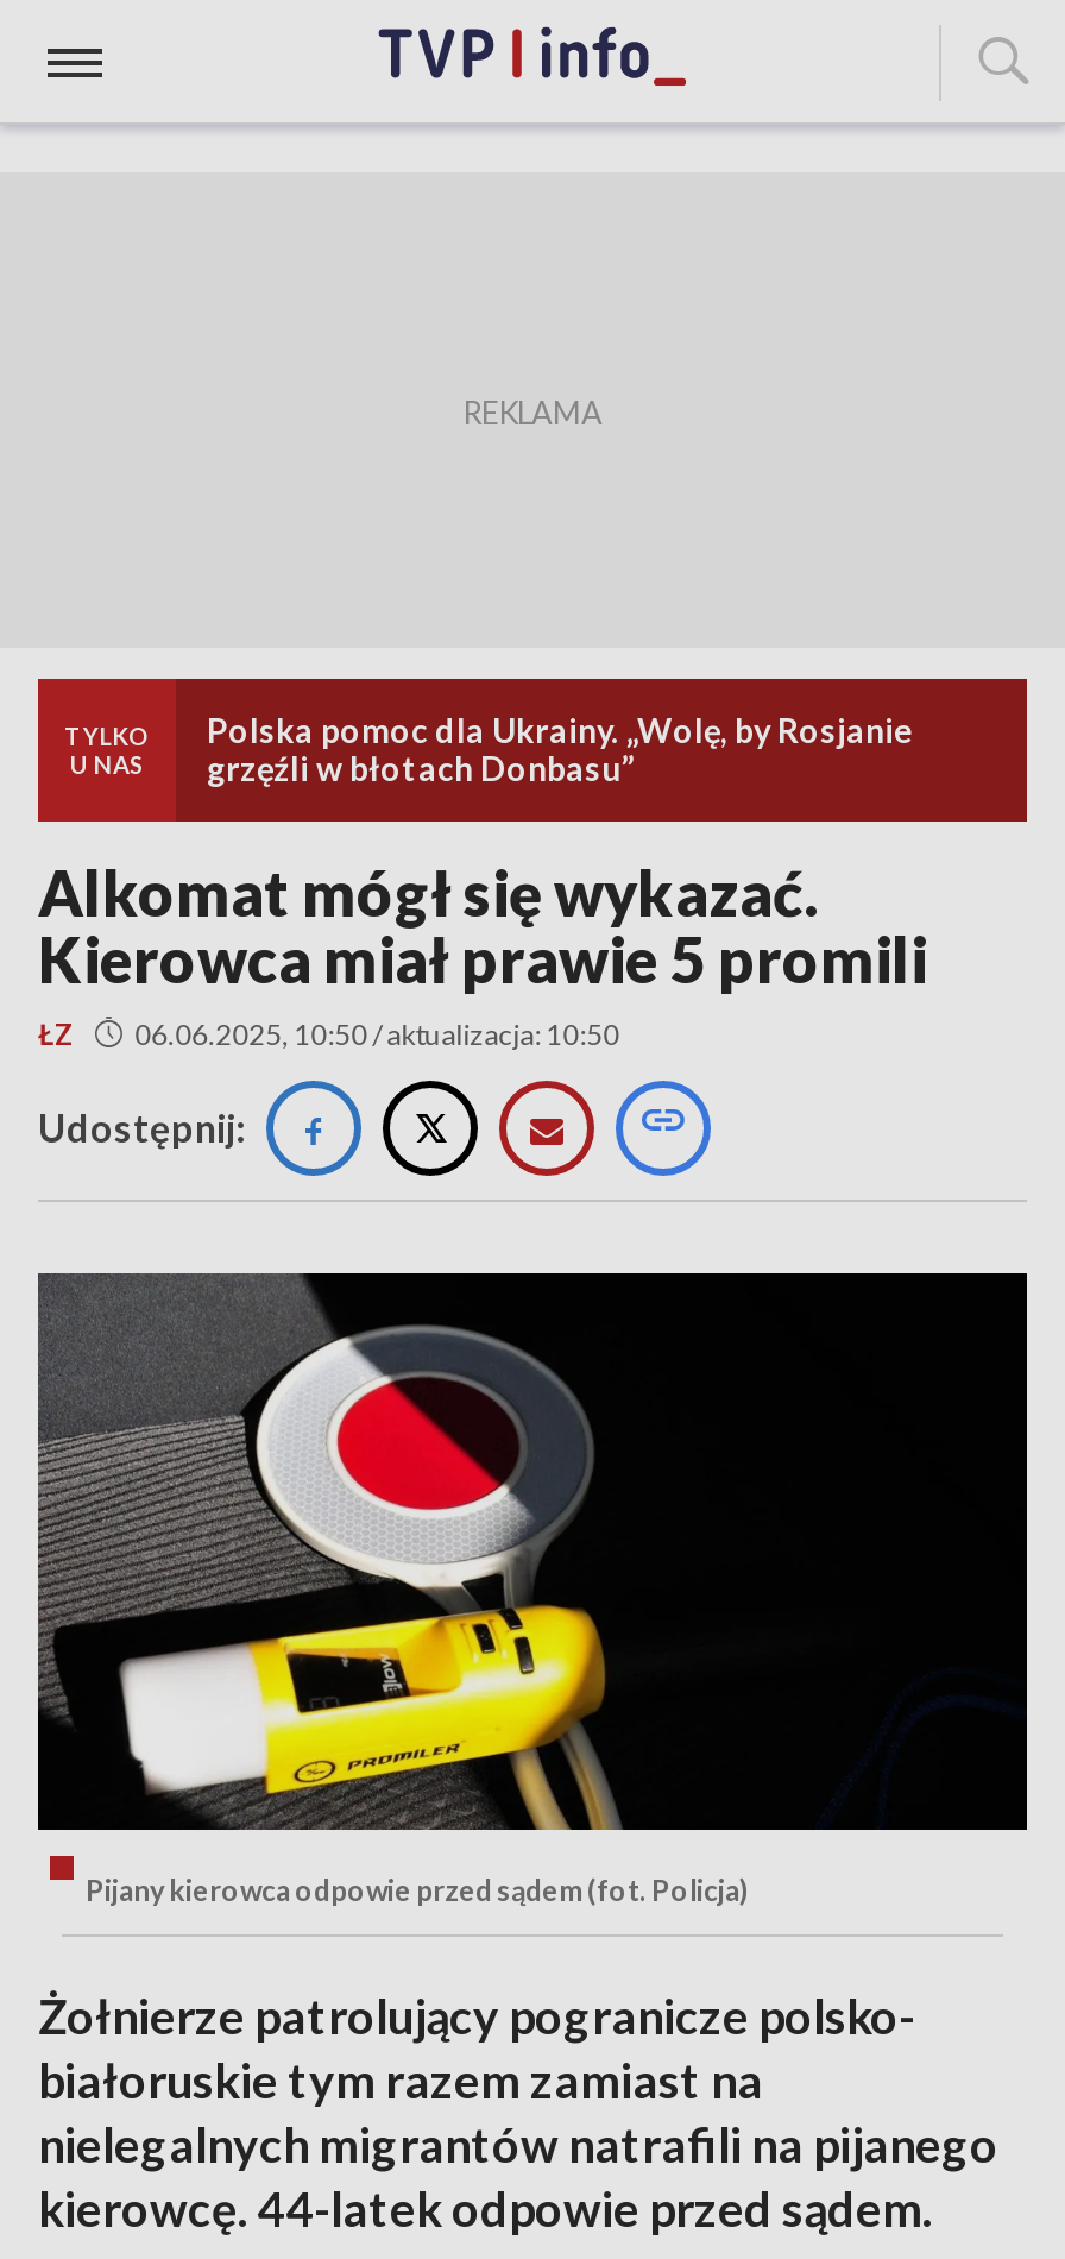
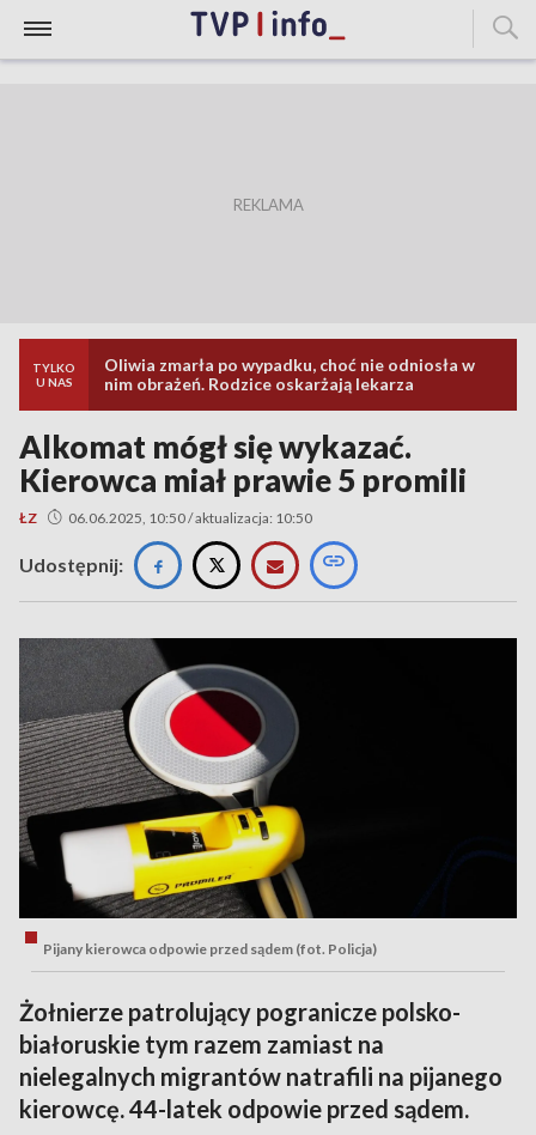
[207,710,913,788] Polska pomoc dla Ukrainy. „Wolę, by Rosjanie | grzęźli w błotach Donbasu” -> [104,354,475,394] Oliwia zmarła po wypadku, choć nie odniosła w | nim obrażeń. Rodzice oskarżają lekarza

